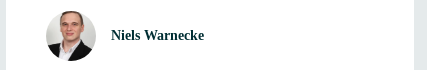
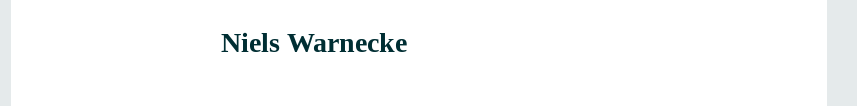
[46,10,96,62] [image] -> none

